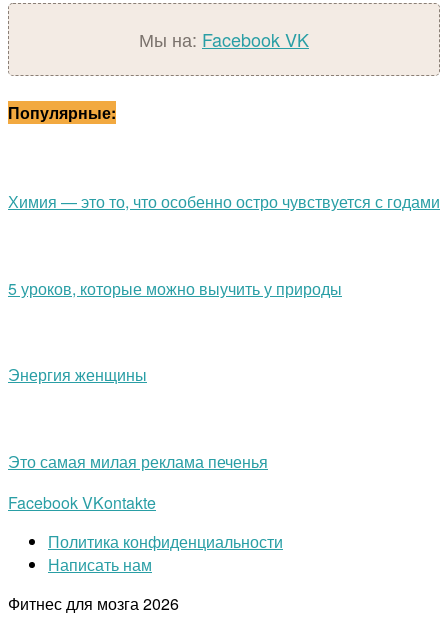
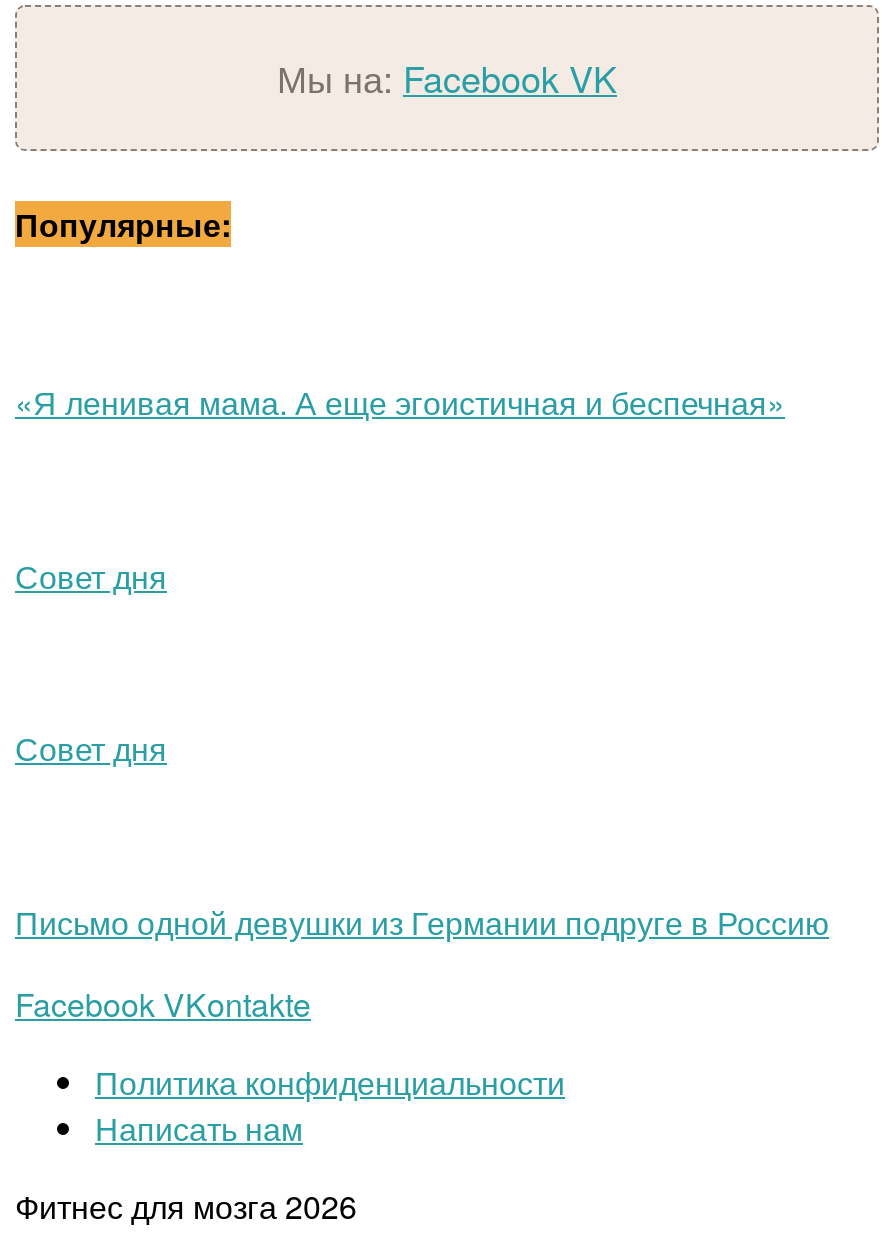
[8,190,440,213] Химия — это то, что особенно остро чувствуется с годами -> [15,379,785,425] «Я ленивая мама. А еще эгоистичная и беспечная»
[8,277,342,300] 5 уроков, которые можно выучить у природы -> [15,552,167,598] Совет дня
[8,363,147,386] Энергия женщины -> [15,725,167,771] Совет дня
[8,450,268,473] Это самая милая реклама печенья -> [15,898,829,944] Письмо одной девушки из Германии подруге в Россию

